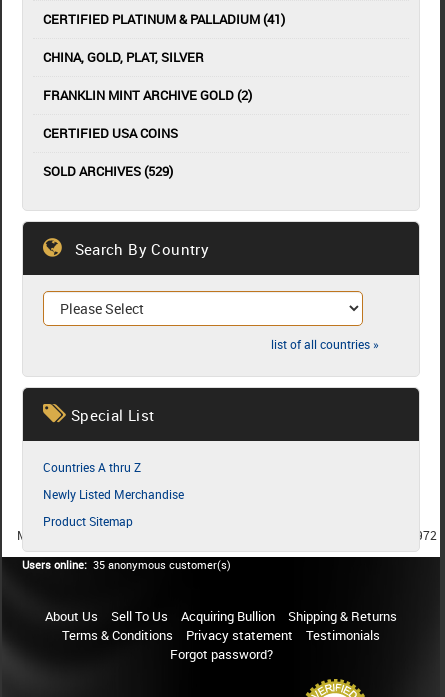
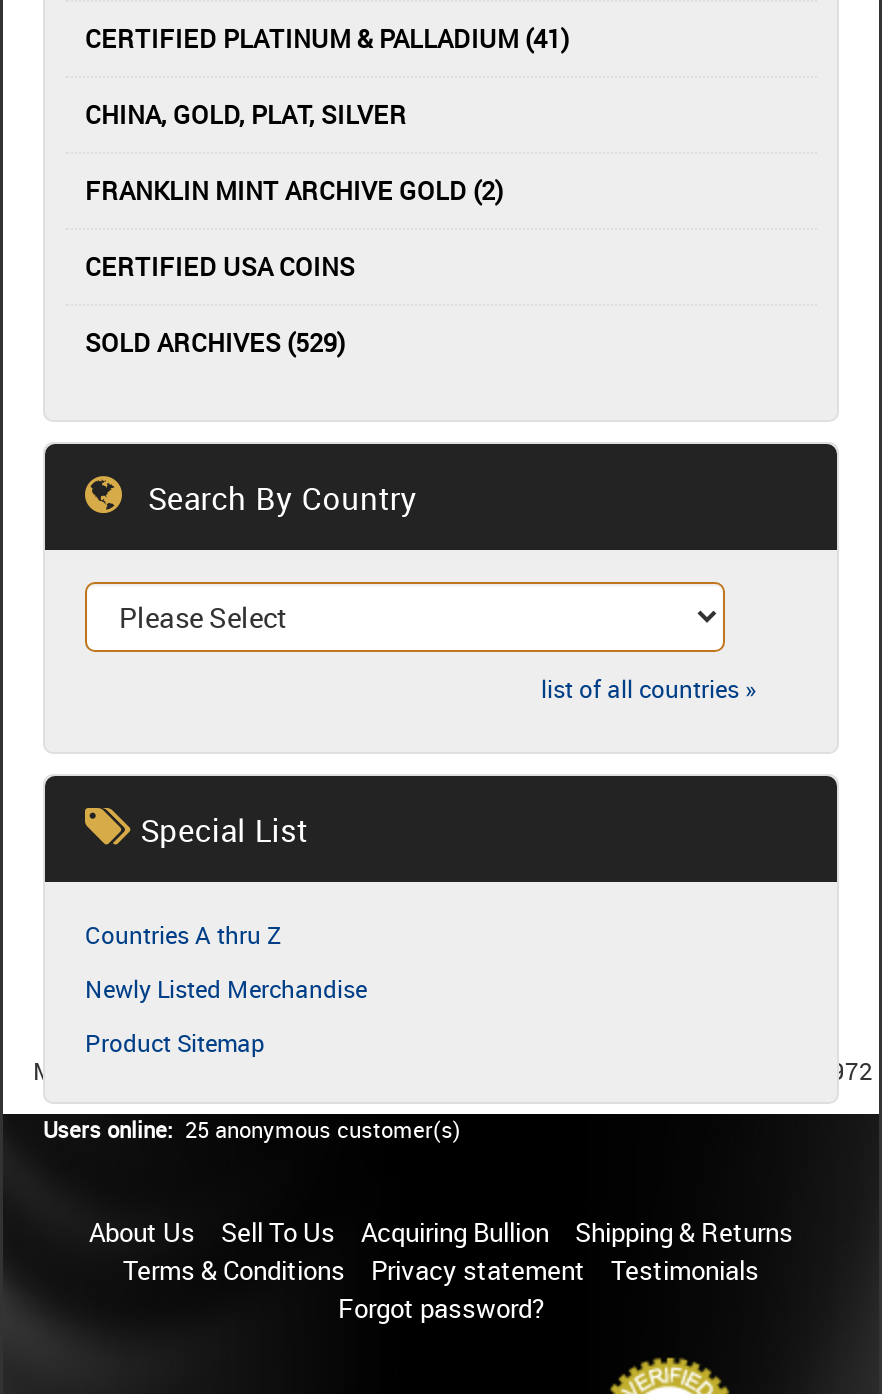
[22,557,231,572] Users online: 35 anonymous customer(s) -> [43,1113,461,1143] Users online: 25 anonymous customer(s)

